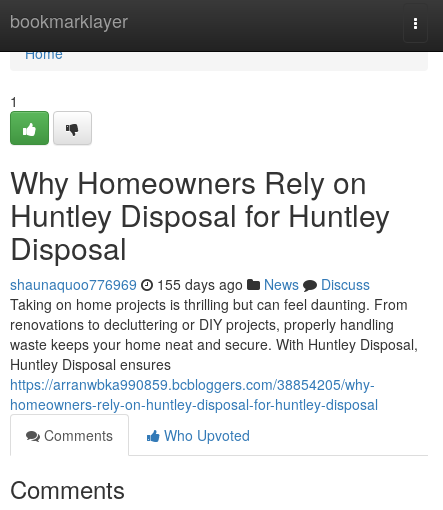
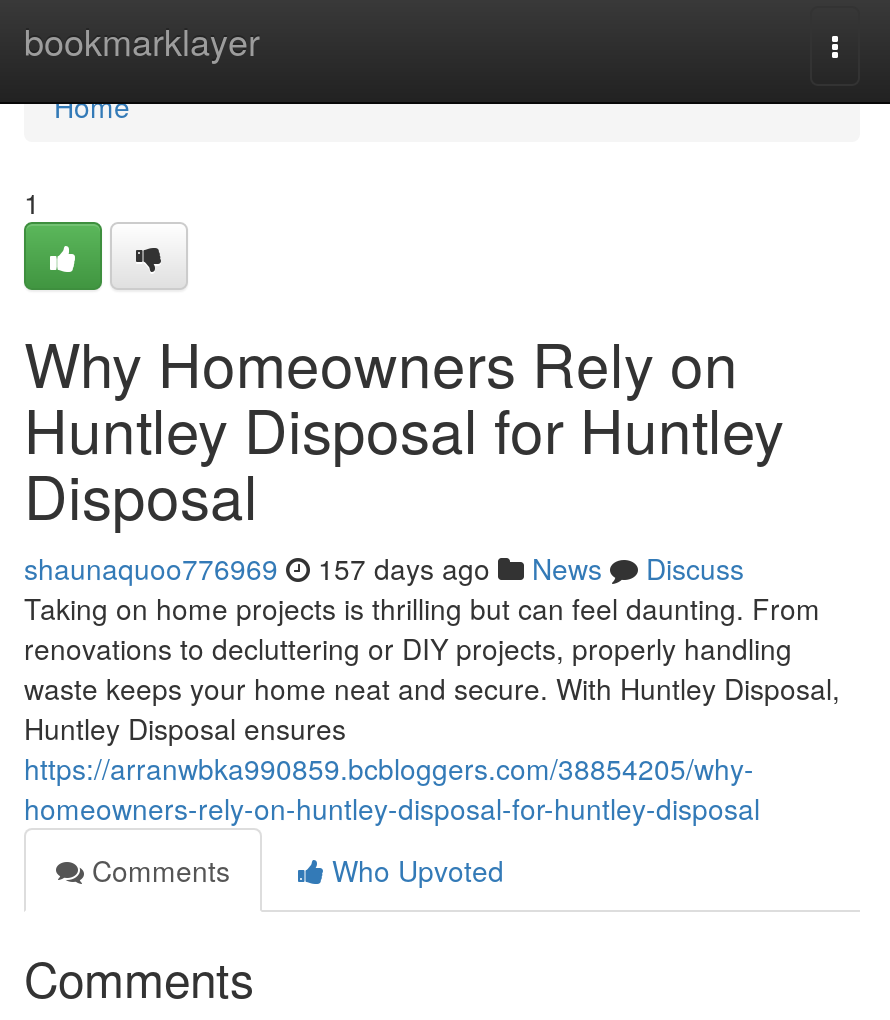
[10,274,370,294] shaunaquoo776969 155 days ago News Discuss -> [24,548,744,588] shaunaquoo776969 157 days ago News Discuss

